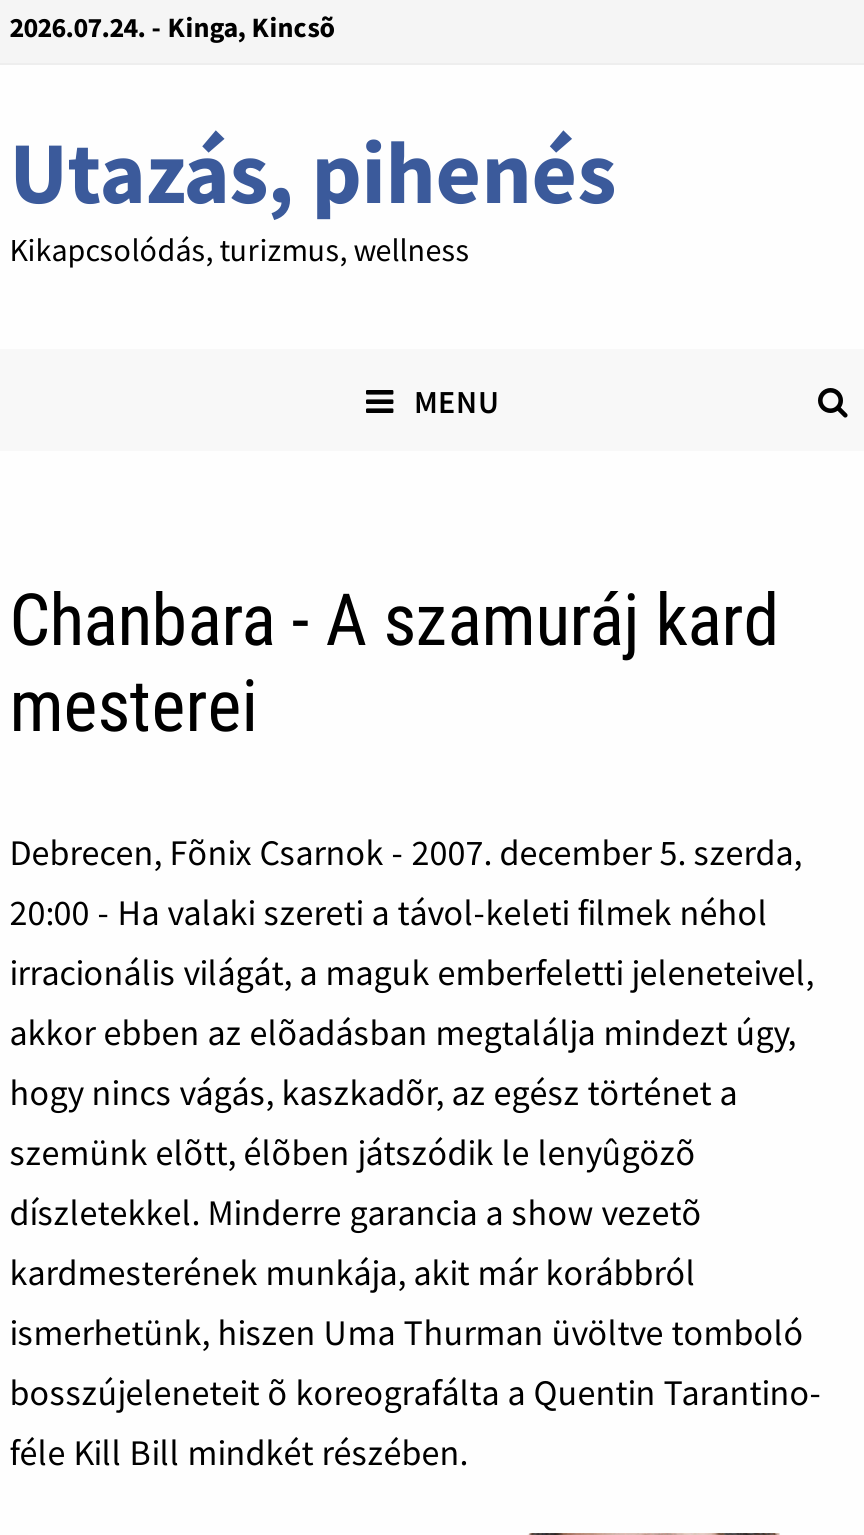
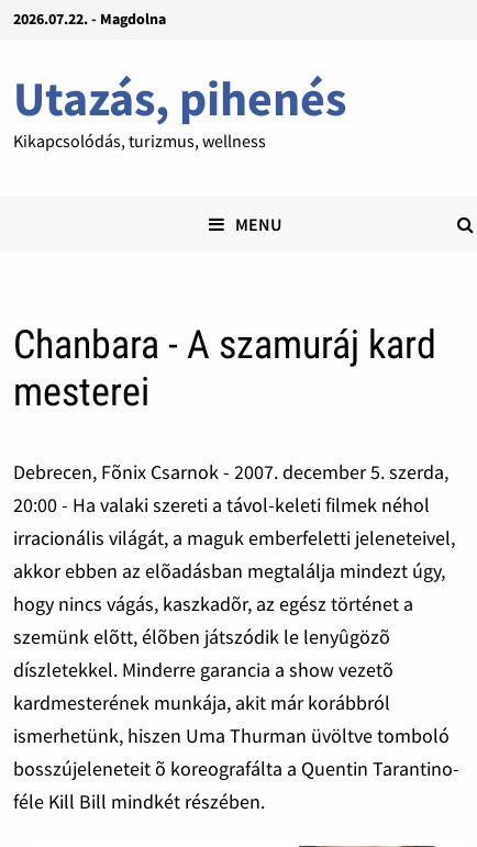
[10,9,336,45] 2026.07.24. - Kinga, Kincsõ -> [13,9,166,29] 2026.07.22. - Magdolna

